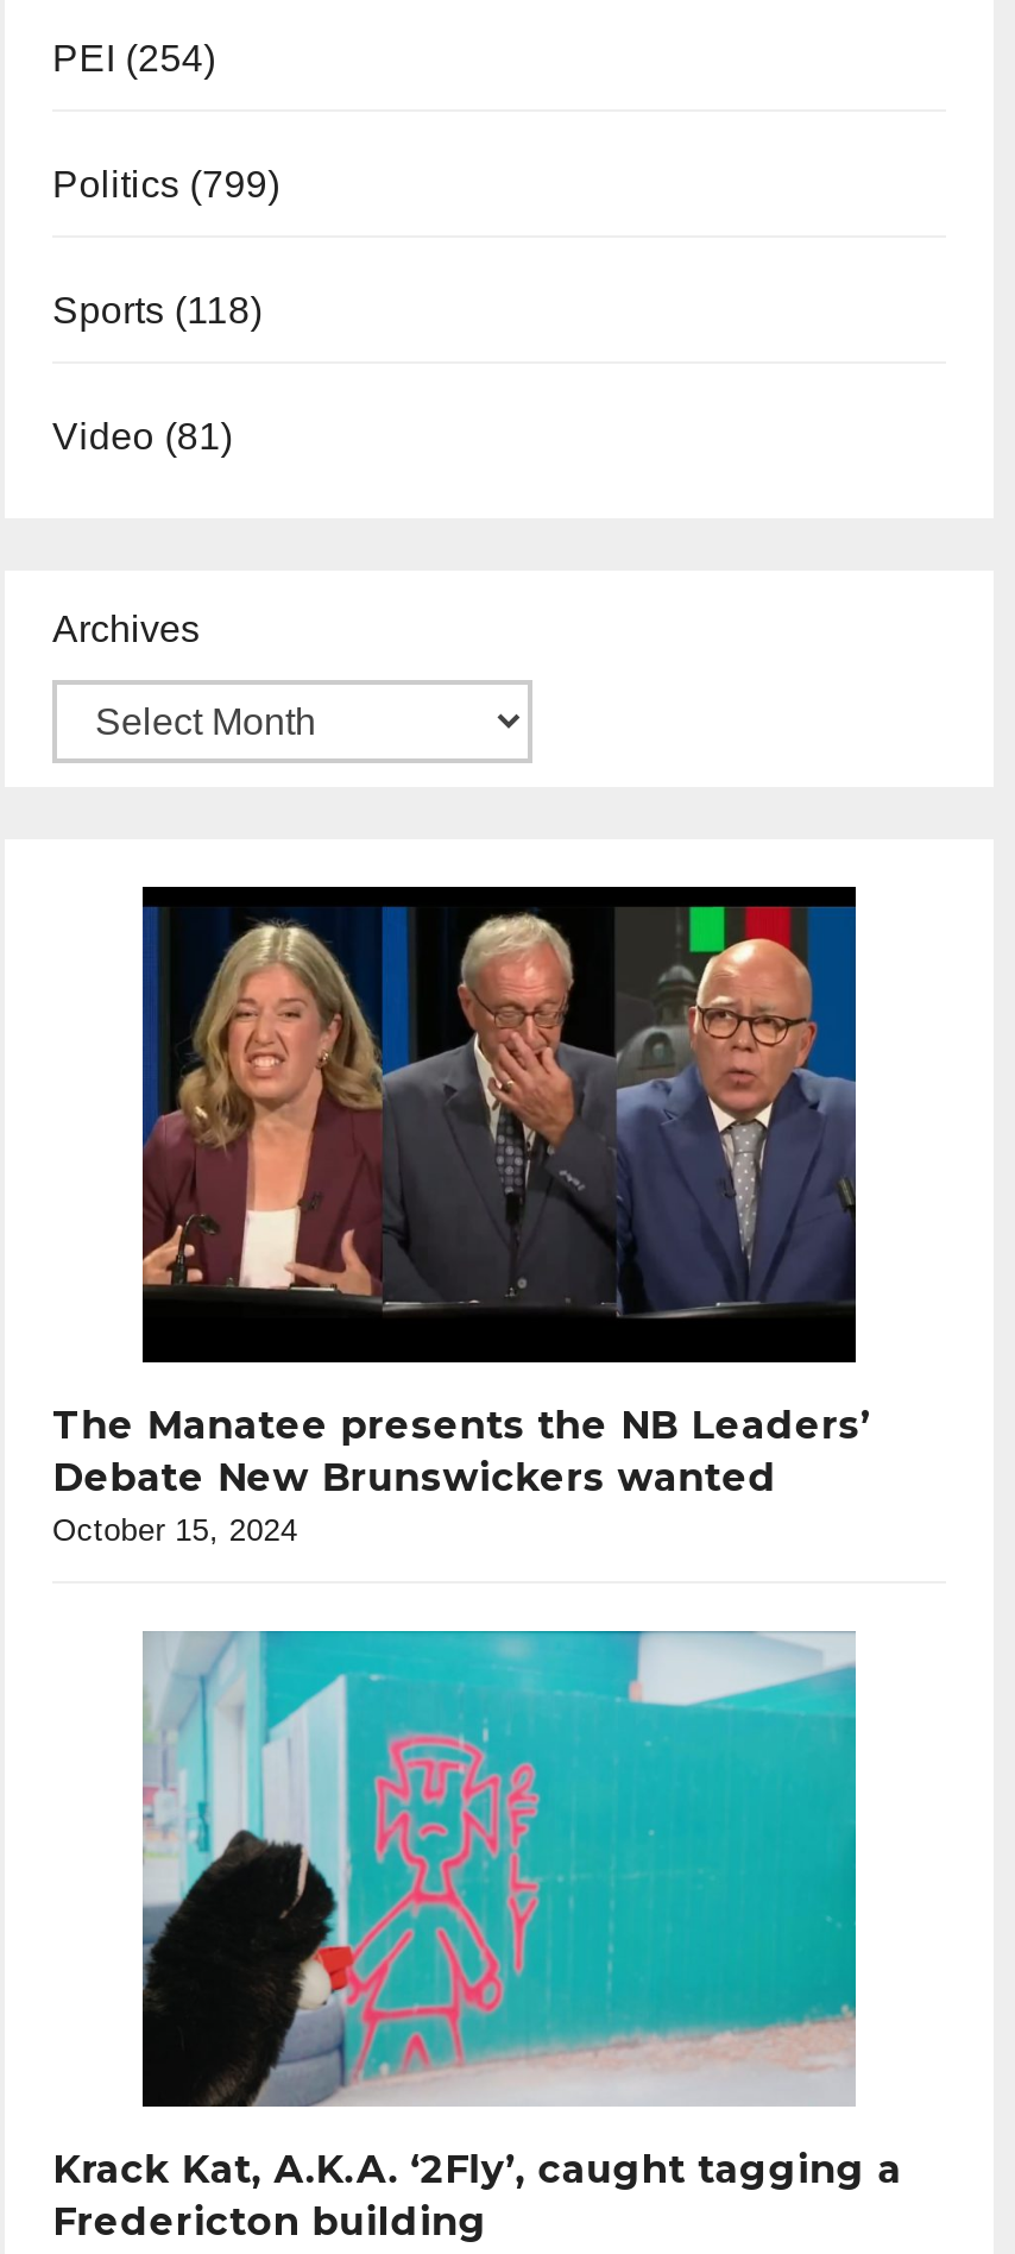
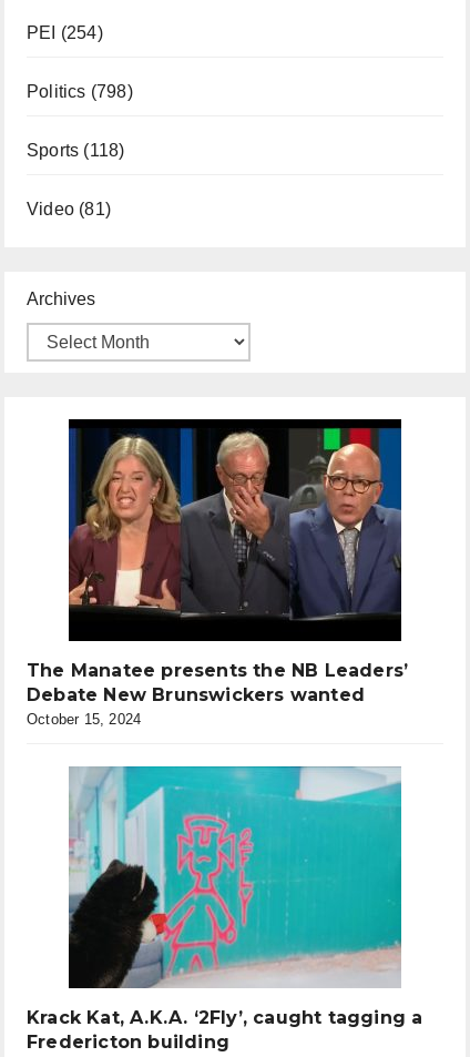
[52,164,280,204] Politics (799) -> [27,82,133,101] Politics (798)

